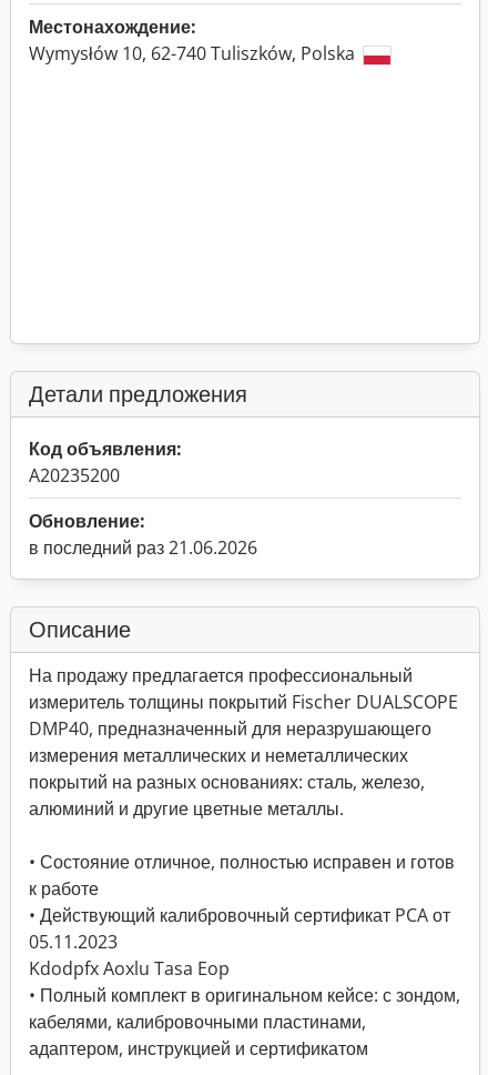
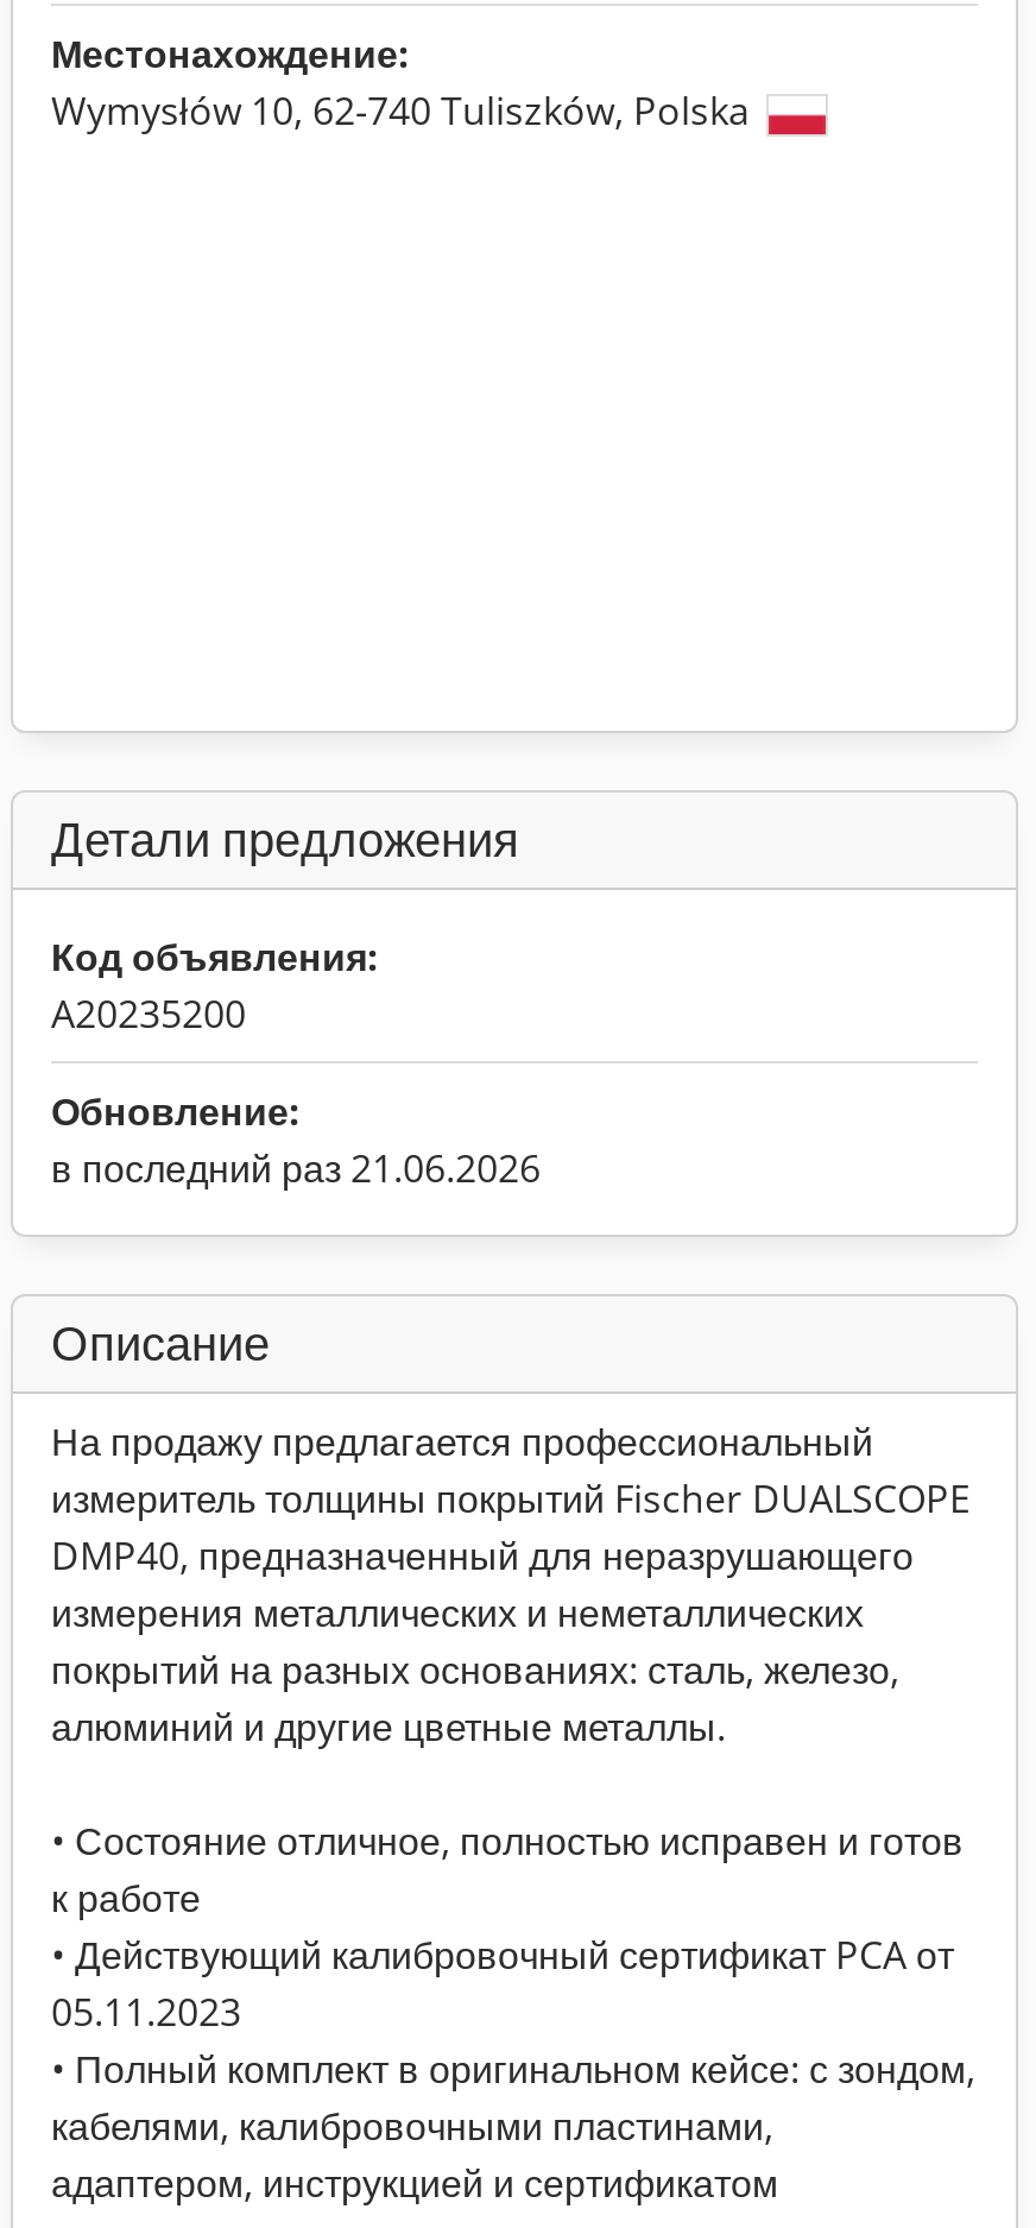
[29,956,230,981] Kdodpfx Aoxlu Tasa Eop -> none

